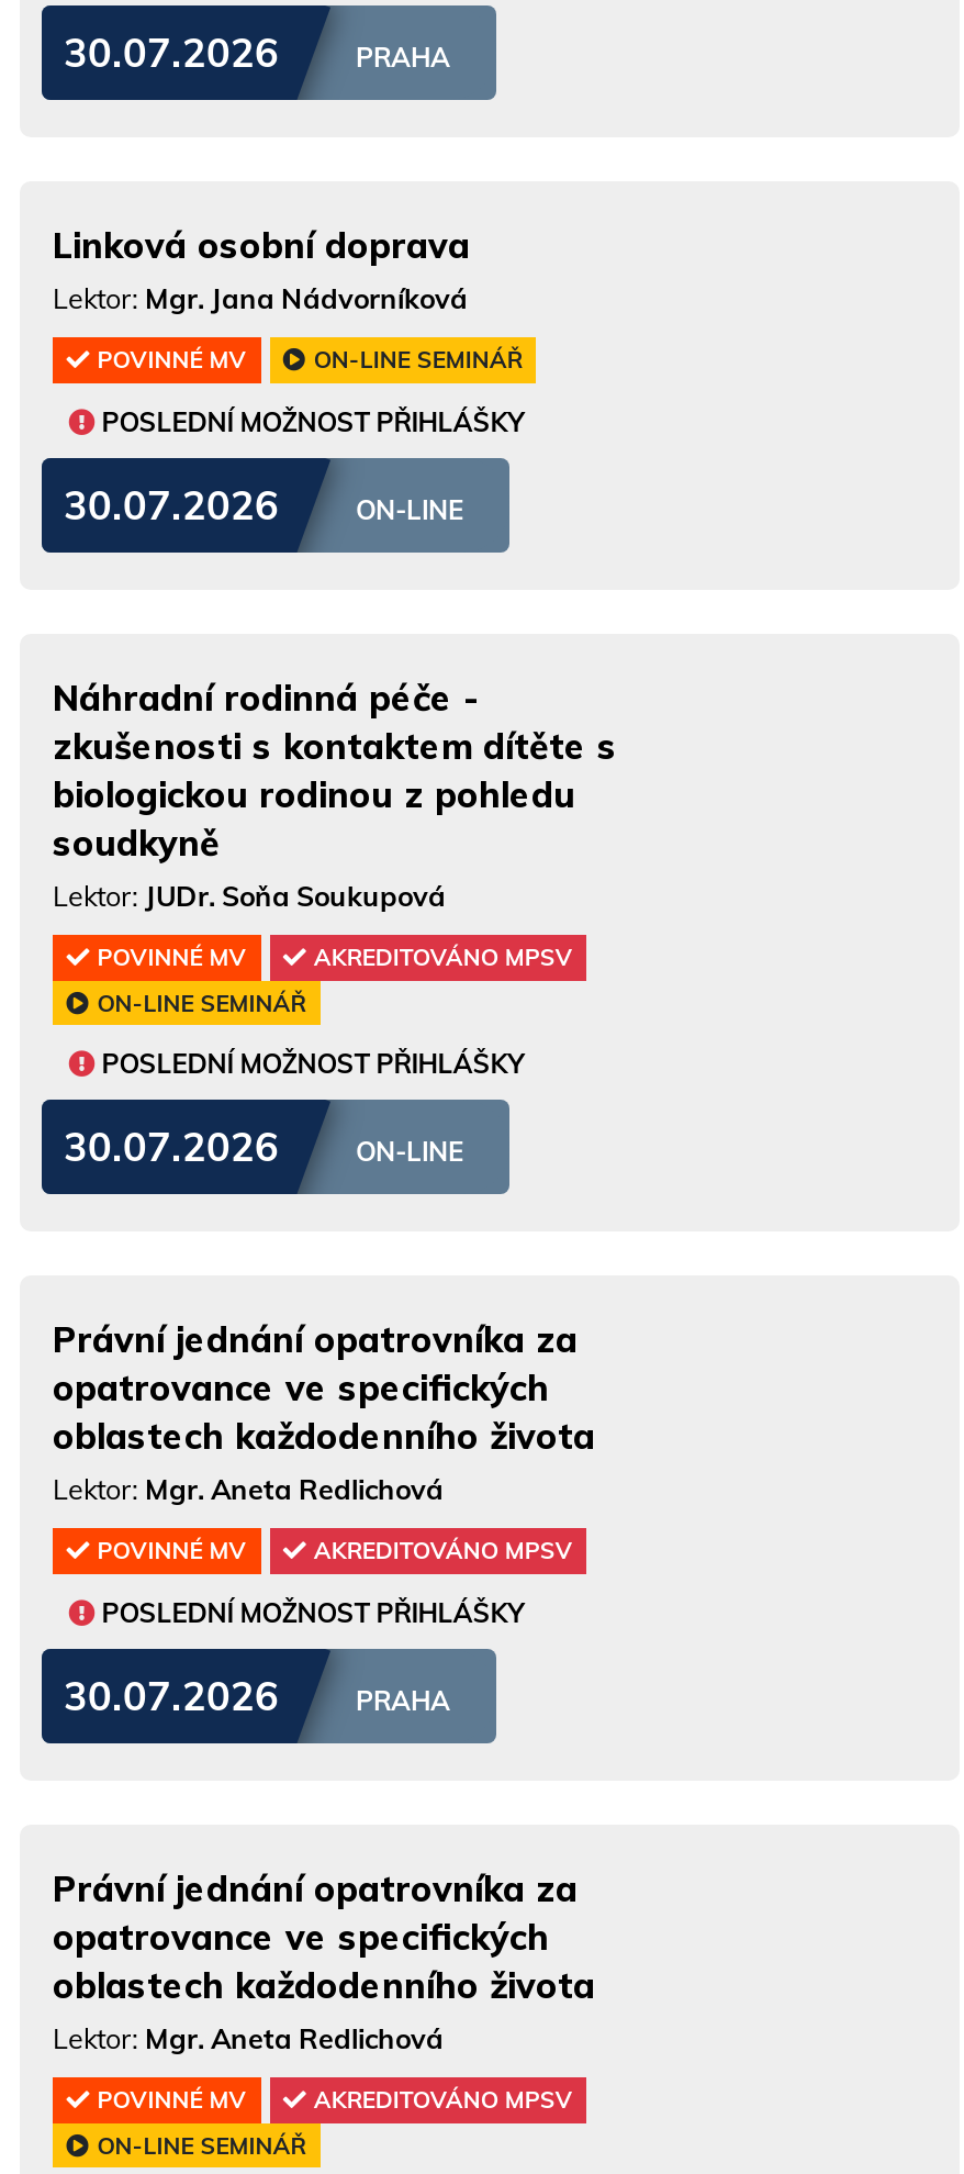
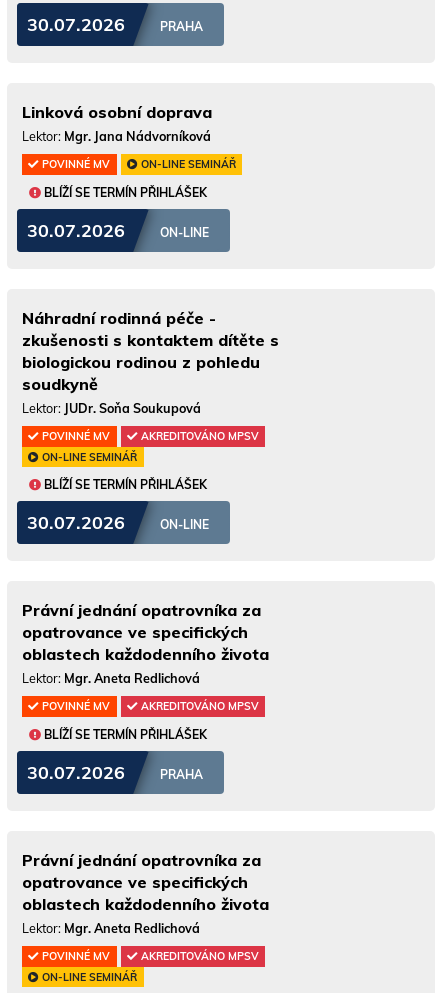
[95,404,525,437] POSLEDNÍ MOŽNOST PŘIHLÁŠKY -> [41,184,207,199] BLÍŽÍ SE TERMÍN PŘIHLÁŠEK
[95,1047,525,1080] POSLEDNÍ MOŽNOST PŘIHLÁŠKY -> [41,477,207,492] BLÍŽÍ SE TERMÍN PŘIHLÁŠEK
[95,1595,525,1628] POSLEDNÍ MOŽNOST PŘIHLÁŠKY -> [41,726,207,741] BLÍŽÍ SE TERMÍN PŘIHLÁŠEK

